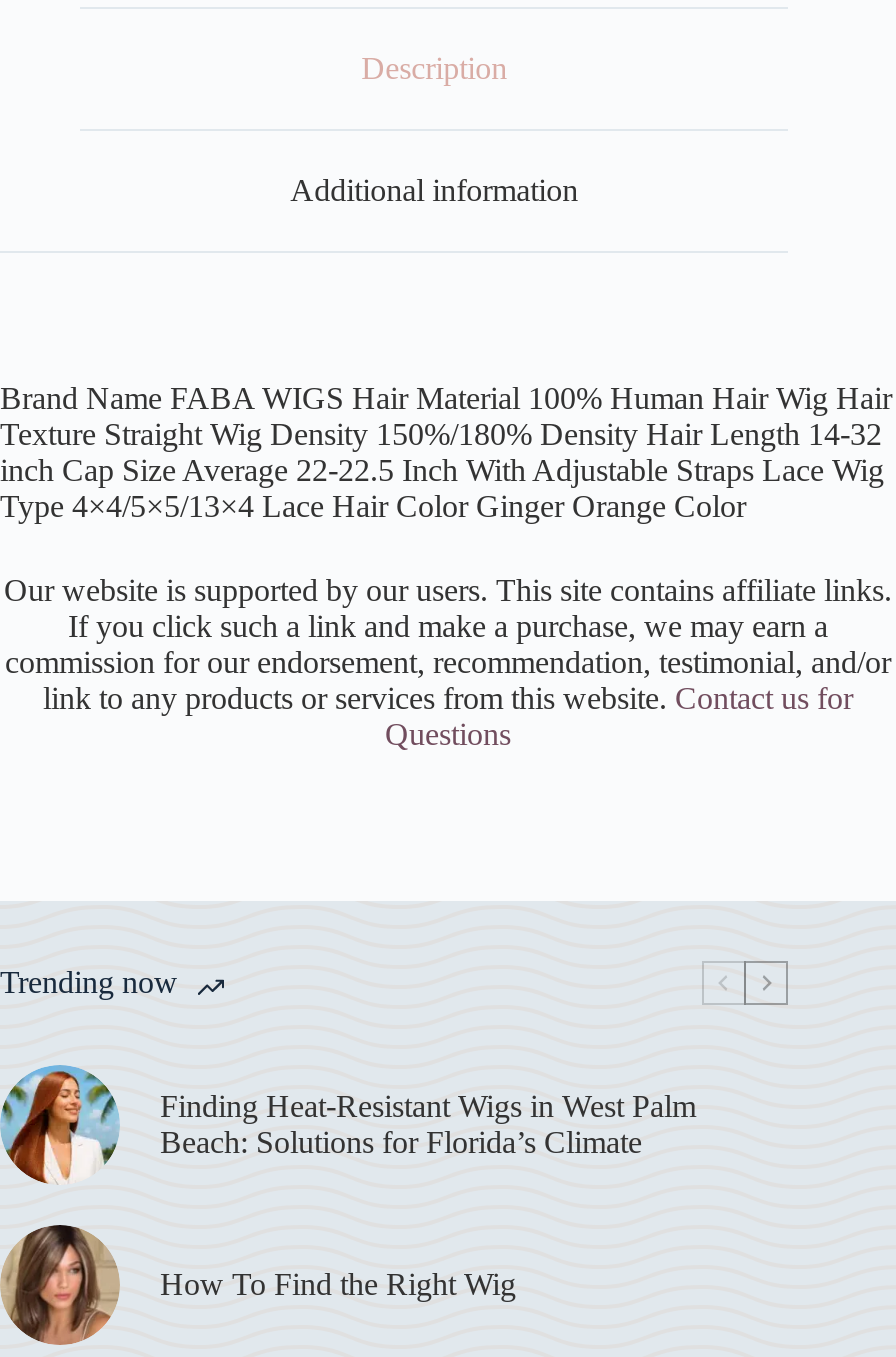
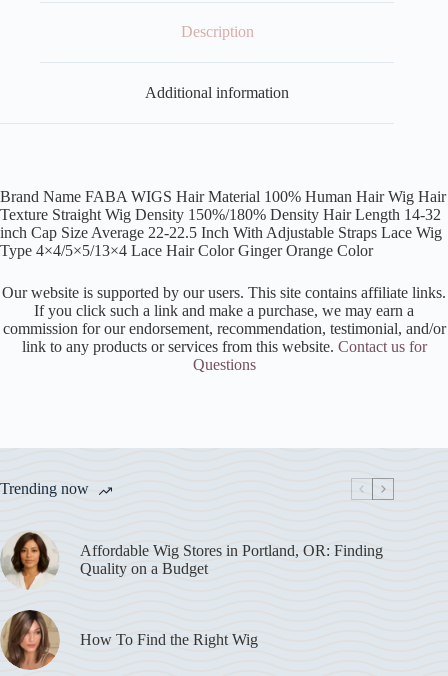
[6,1063,696,1185] [image] | Finding Heat-Resistant Wigs in West Palm | Beach: Solutions for Florida’s Climate -> [3,531,383,590] [image] | Affordable Wig Stores in Portland, OR: Finding | Quality on a Budget

